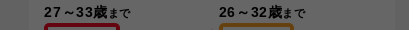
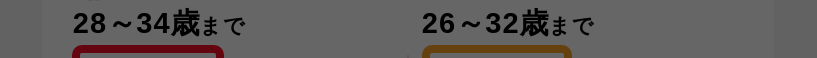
[44,4,131,20] 27～33歳まで -> [73,7,246,39] 28～34歳まで

